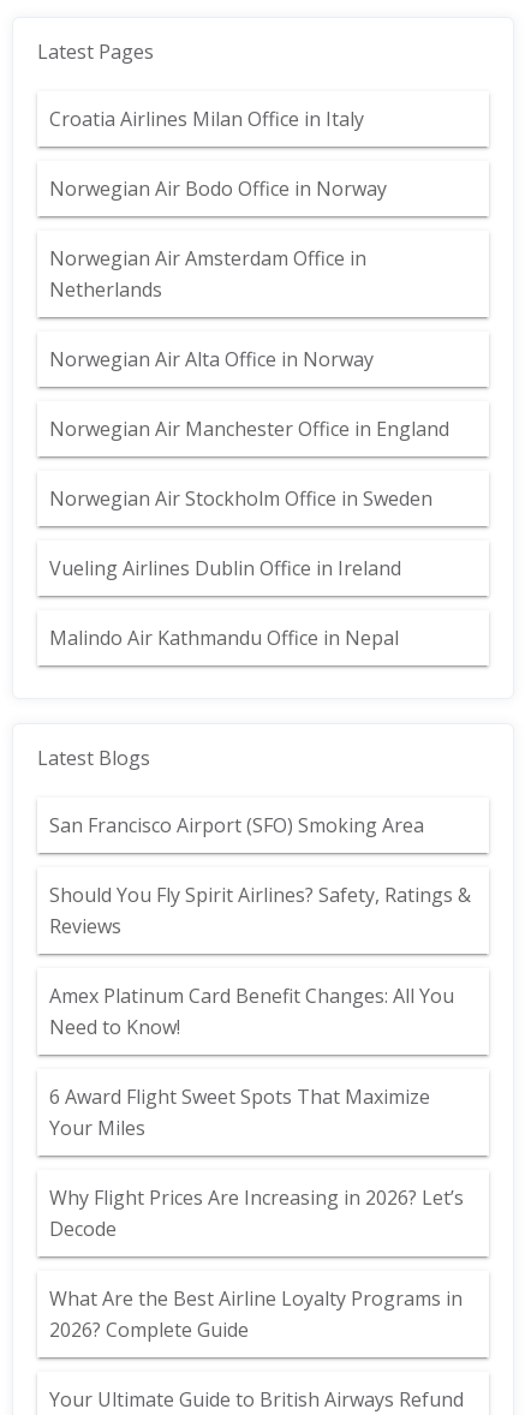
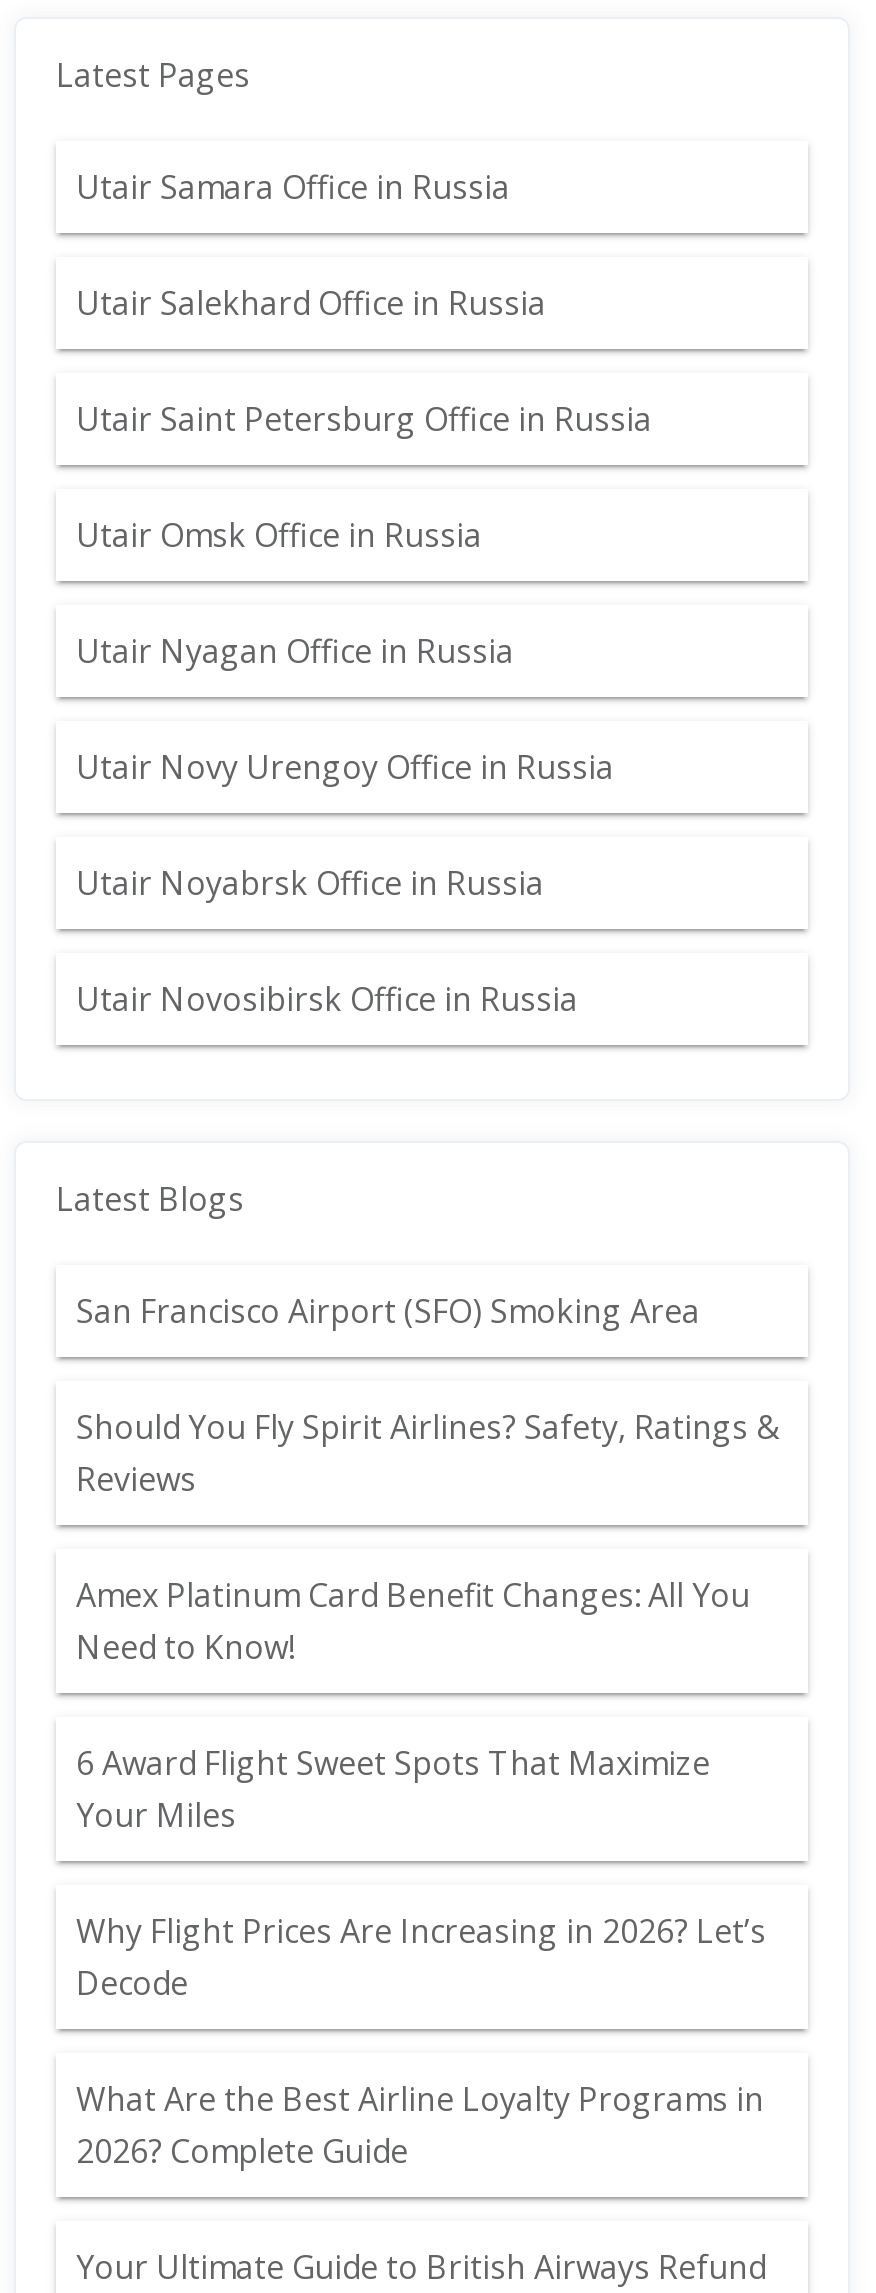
[49,106,364,132] Croatia Airlines Milan Office in Italy -> [76,165,510,209] Utair Samara Office in Russia
[49,175,387,202] Norwegian Air Bodo Office in Norway -> [76,281,546,325] Utair Salekhard Office in Russia
[49,245,366,303] Norwegian Air Amsterdam Office in | Netherlands -> [76,397,652,441] Utair Saint Petersburg Office in Russia
[49,346,374,372] Norwegian Air Alta Office in Norway -> [76,513,482,557] Utair Omsk Office in Russia
[49,416,449,442] Norwegian Air Manchester Office in England -> [76,629,514,673] Utair Nyagan Office in Russia
[49,485,432,512] Norwegian Air Stockholm Office in Sweden -> [76,745,614,789] Utair Novy Urengoy Office in Russia
[49,555,401,581] Vueling Airlines Dublin Office in Ireland -> [76,861,544,905] Utair Noyabrsk Office in Russia
[49,625,399,651] Malindo Air Kathmandu Office in Nepal -> [76,977,578,1021] Utair Novosibirsk Office in Russia

